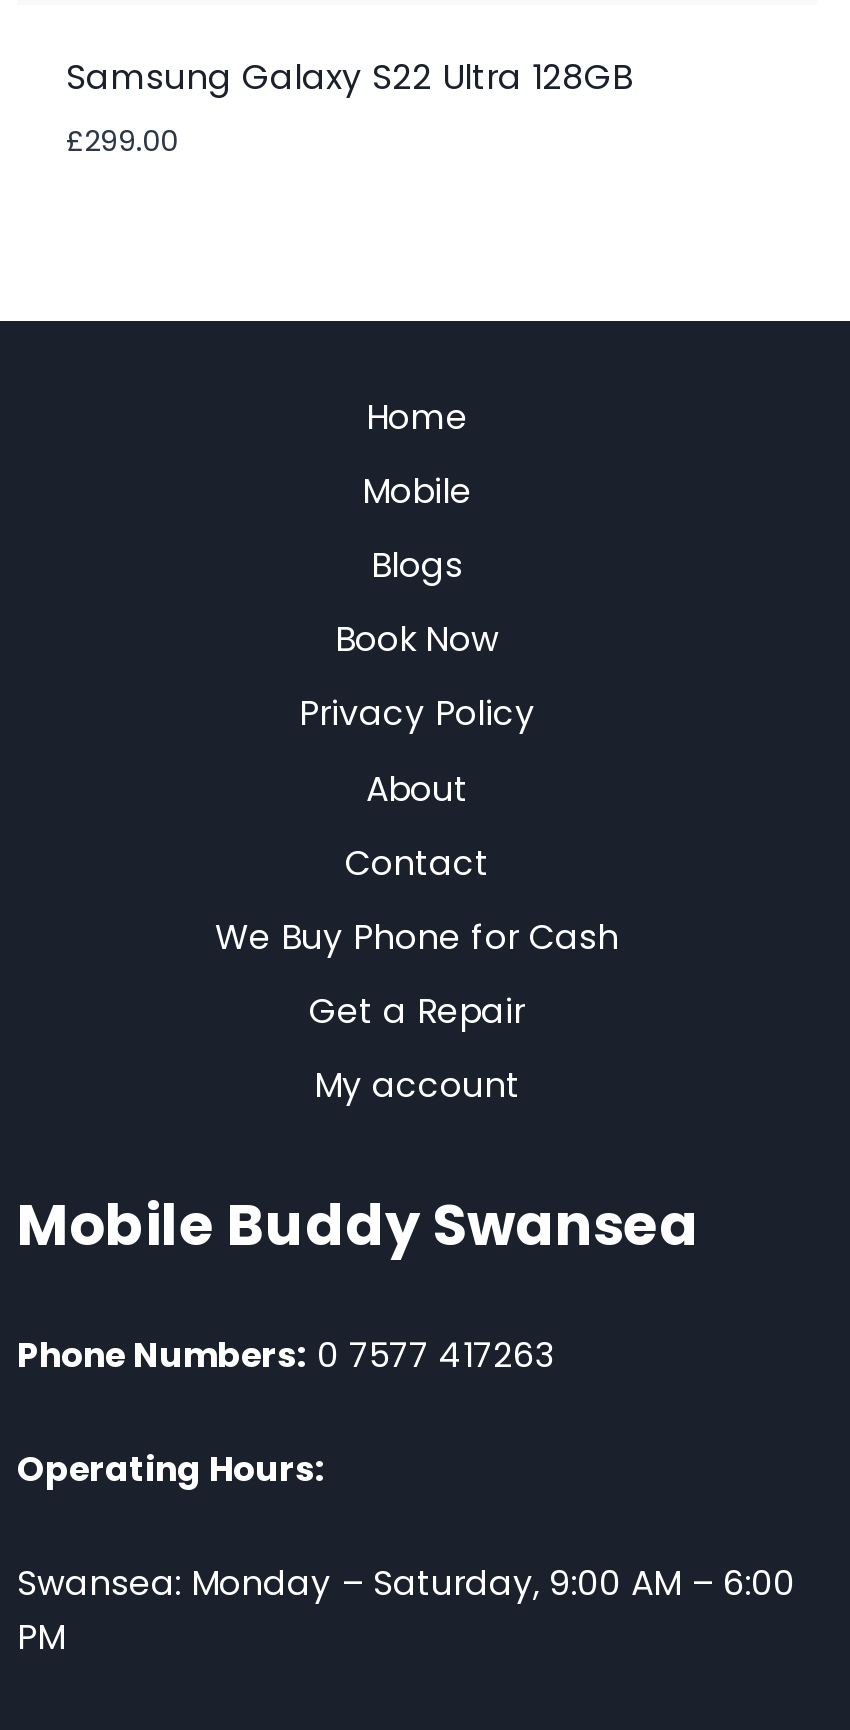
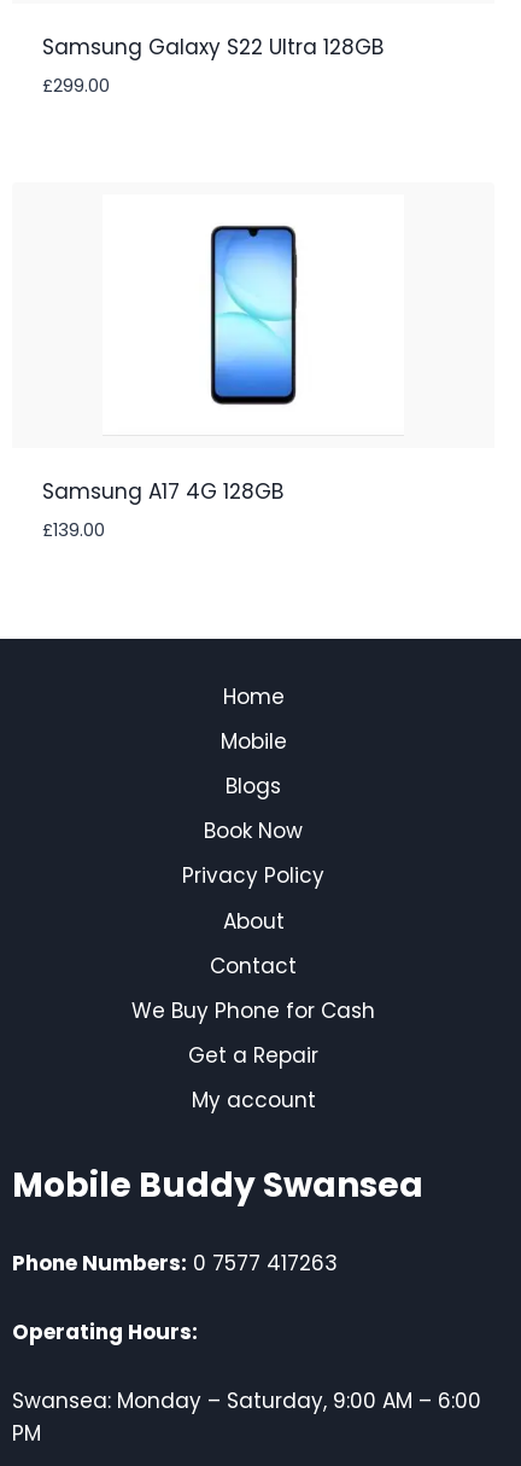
none -> [42,477,283,543] Samsung A17 4G 128GB | £139.00
none -> [210,225,298,406] [image]

